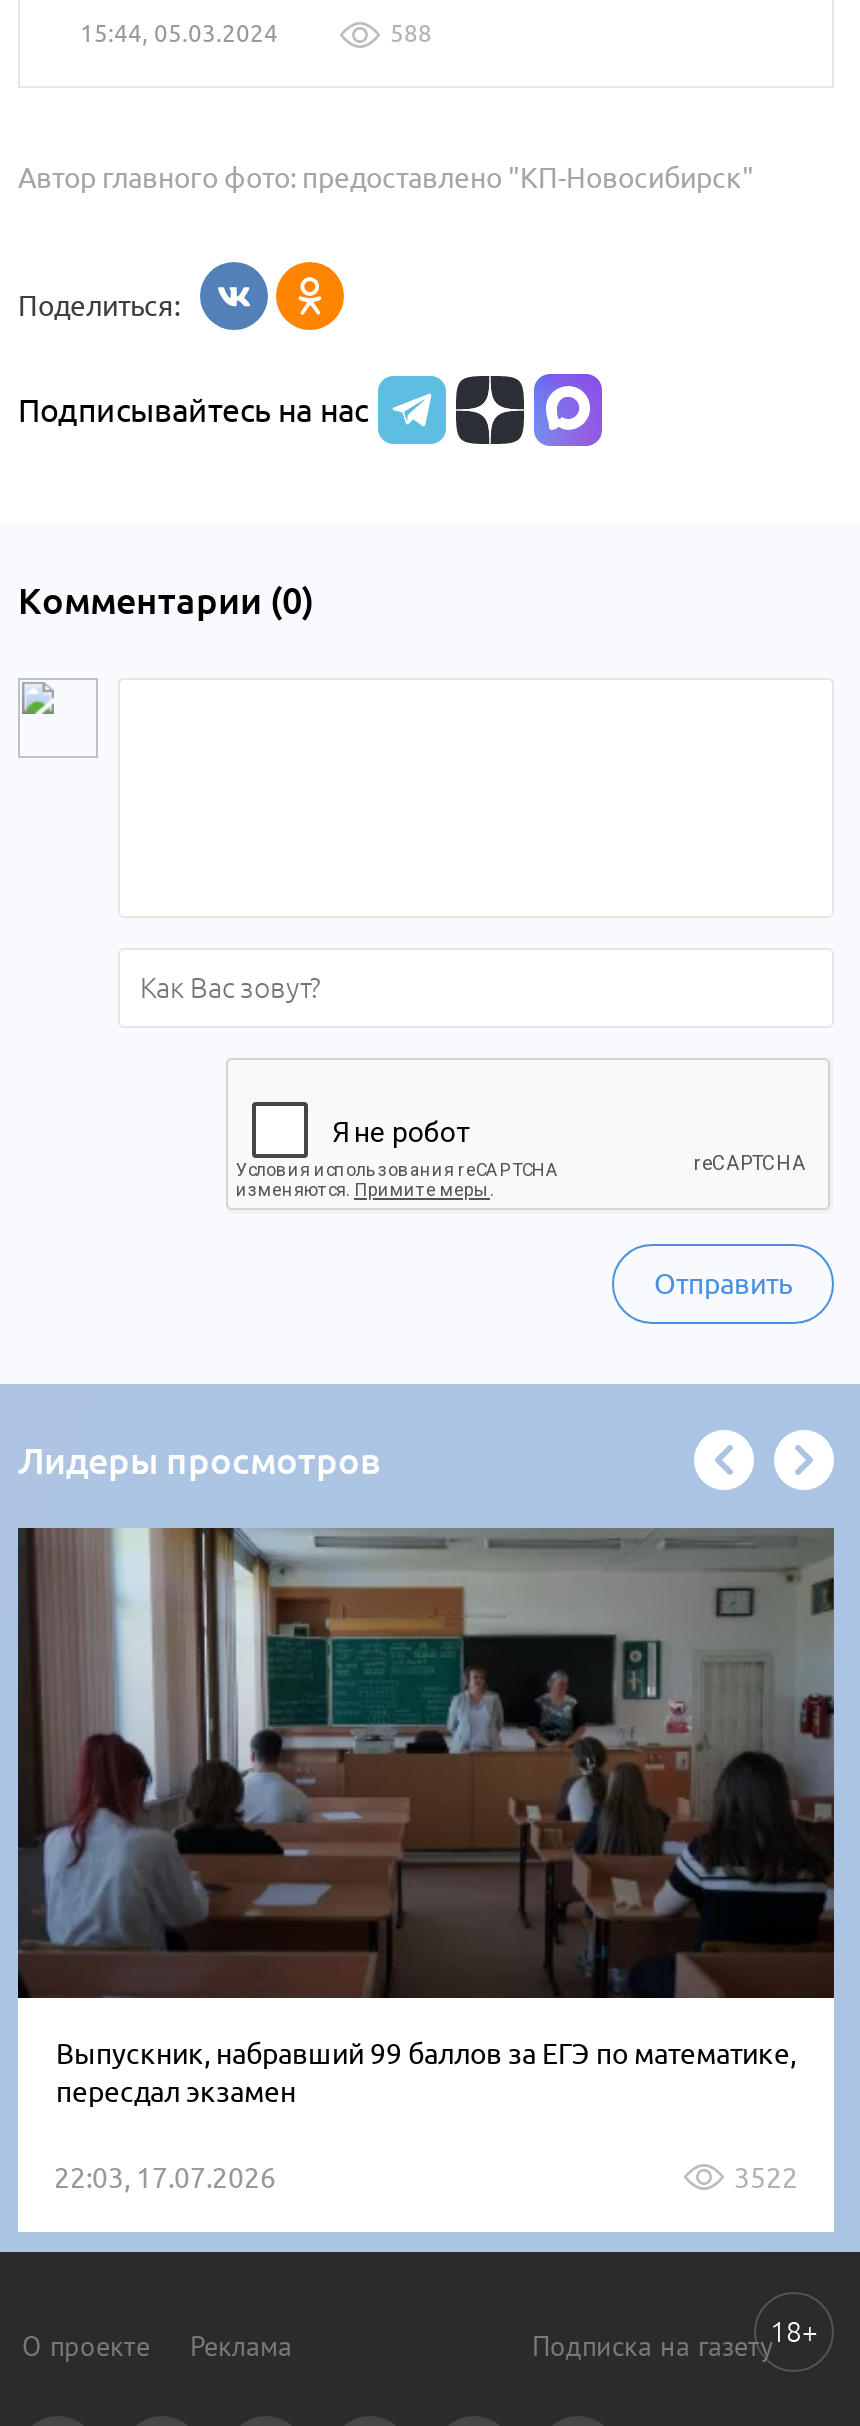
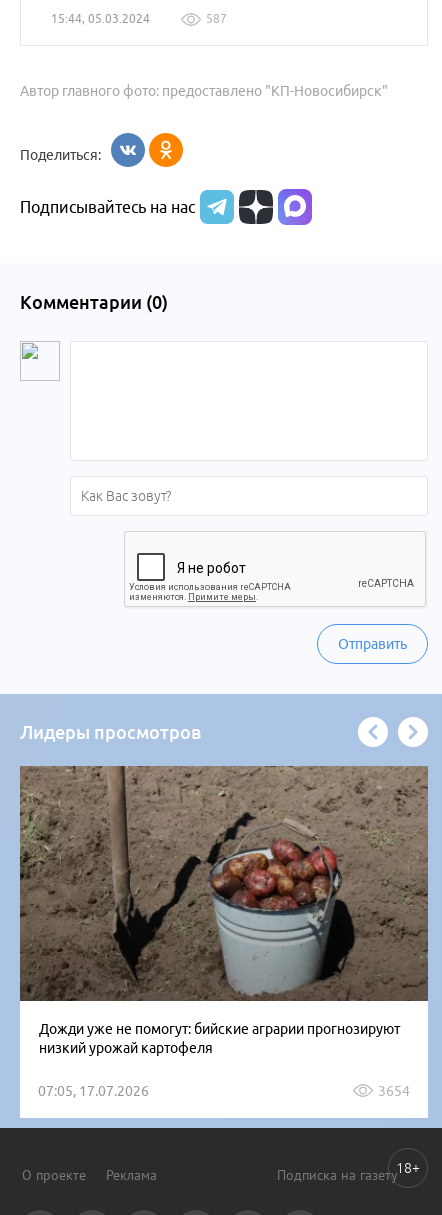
[390,21,432,47] 588 -> [206,12,227,25] 587
[18,1528,836,2108] [image] | Выпускник, набравший 99 баллов за ЕГЭ по математике, | пересдал экзамен -> [20,765,429,1056] [image] | Дожди уже не помогут: бийские аграрии прогнозируют | низкий урожай картофеля
[54,2162,798,2194] 22:03, 17.07.2026 | 3522 -> [38,1083,410,1099] 07:05, 17.07.2026 | 3654

